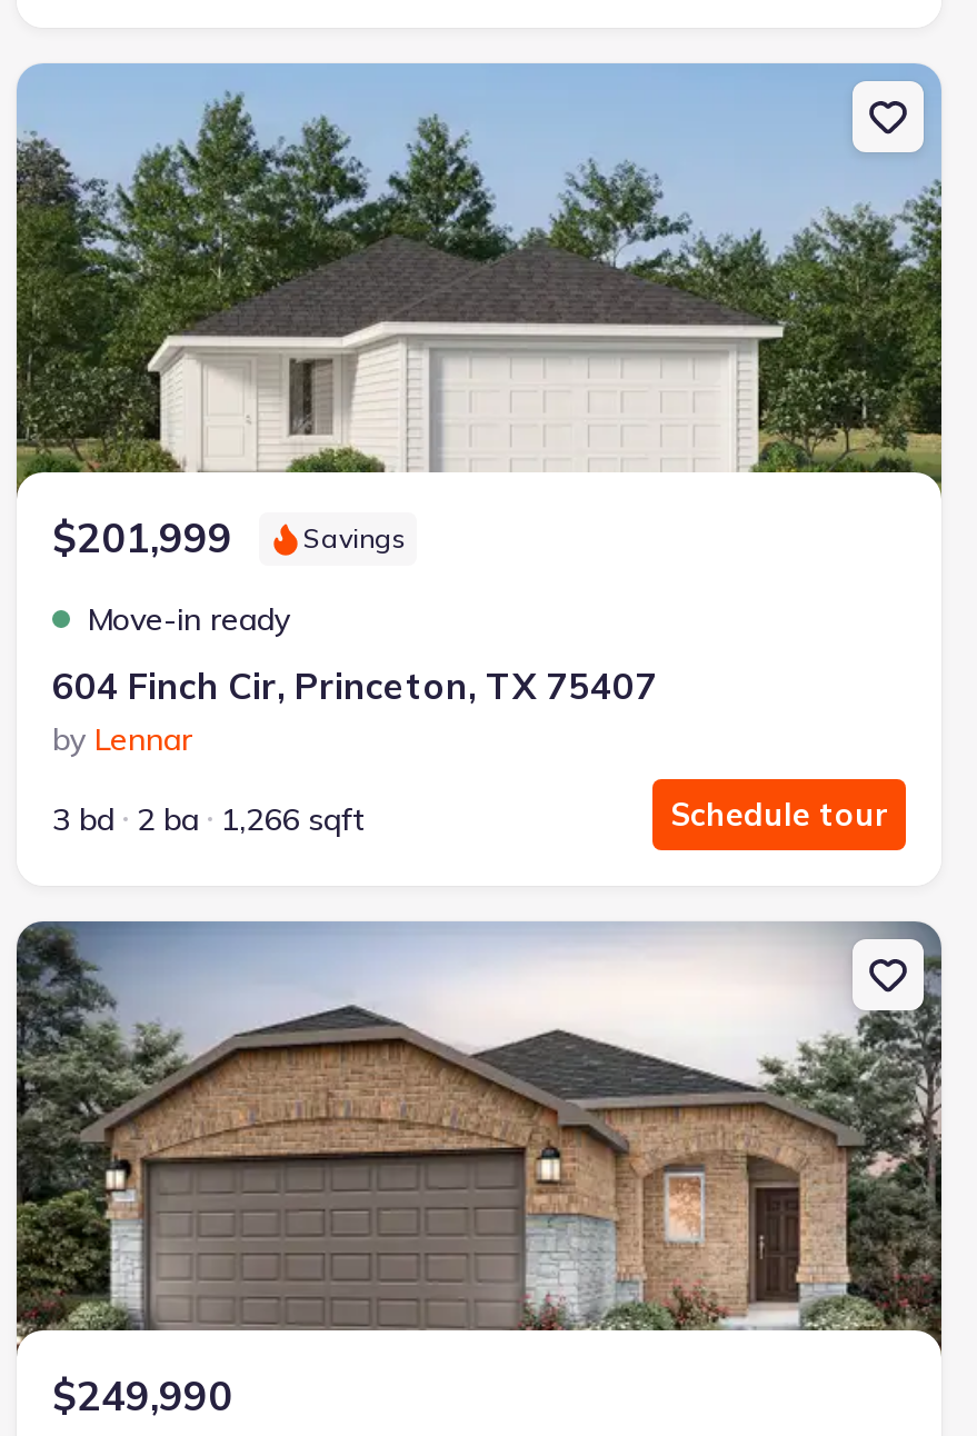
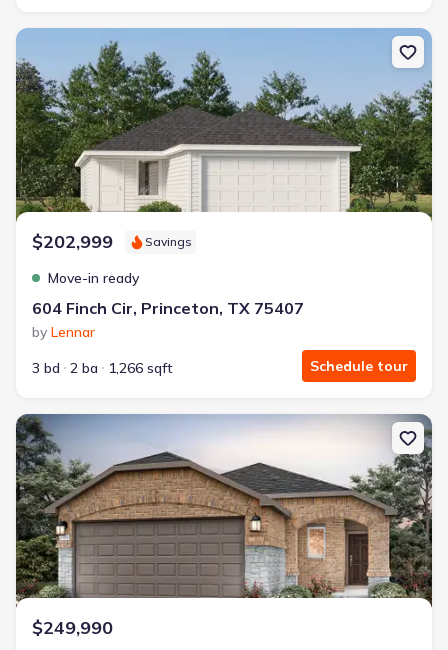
[52,512,232,564] $201,999 -> [32,230,113,253] $202,999

